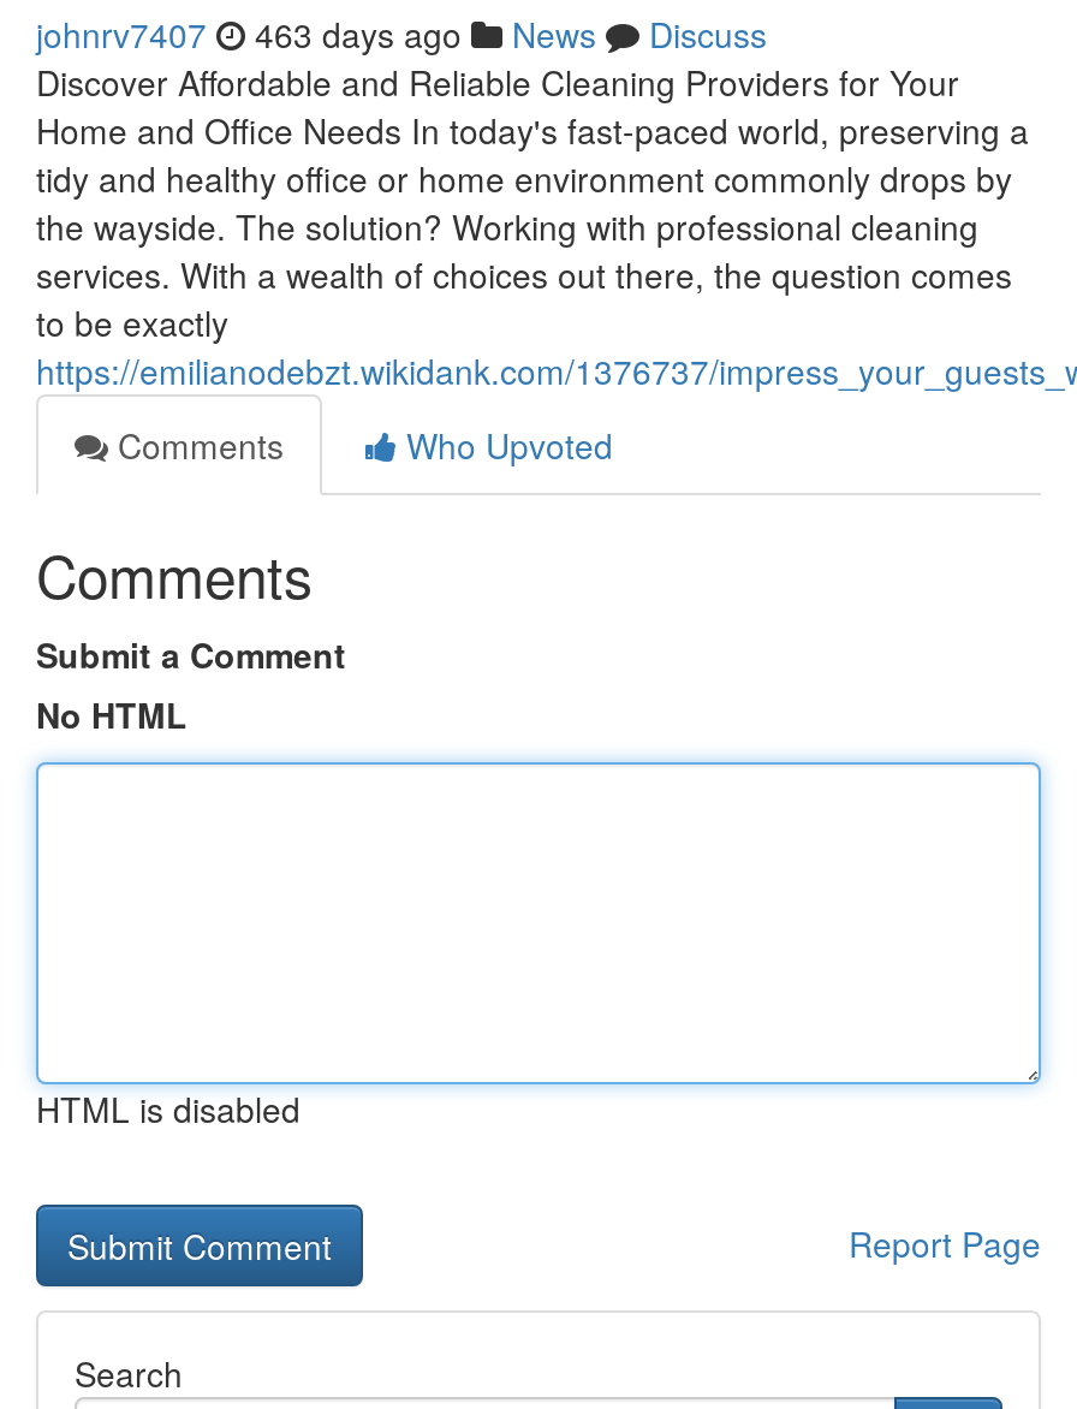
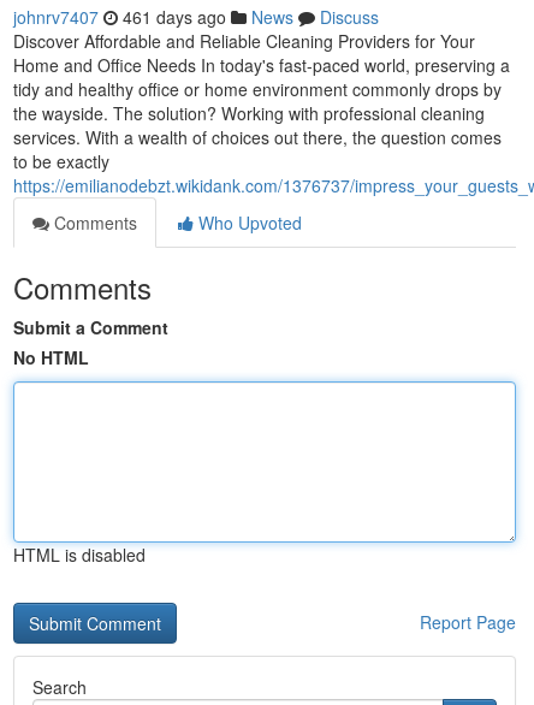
[36,10,767,58] johnrv7407 463 days ago News Discuss -> [13,5,379,29] johnrv7407 461 days ago News Discuss

